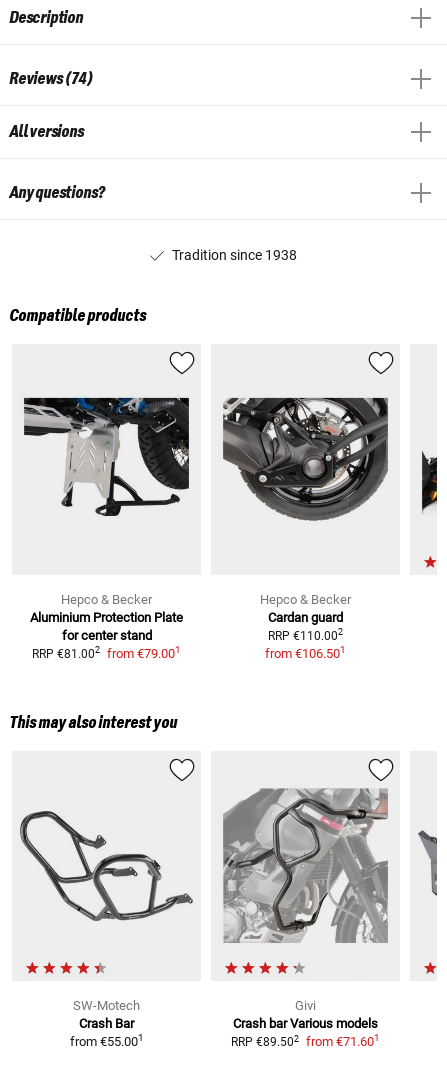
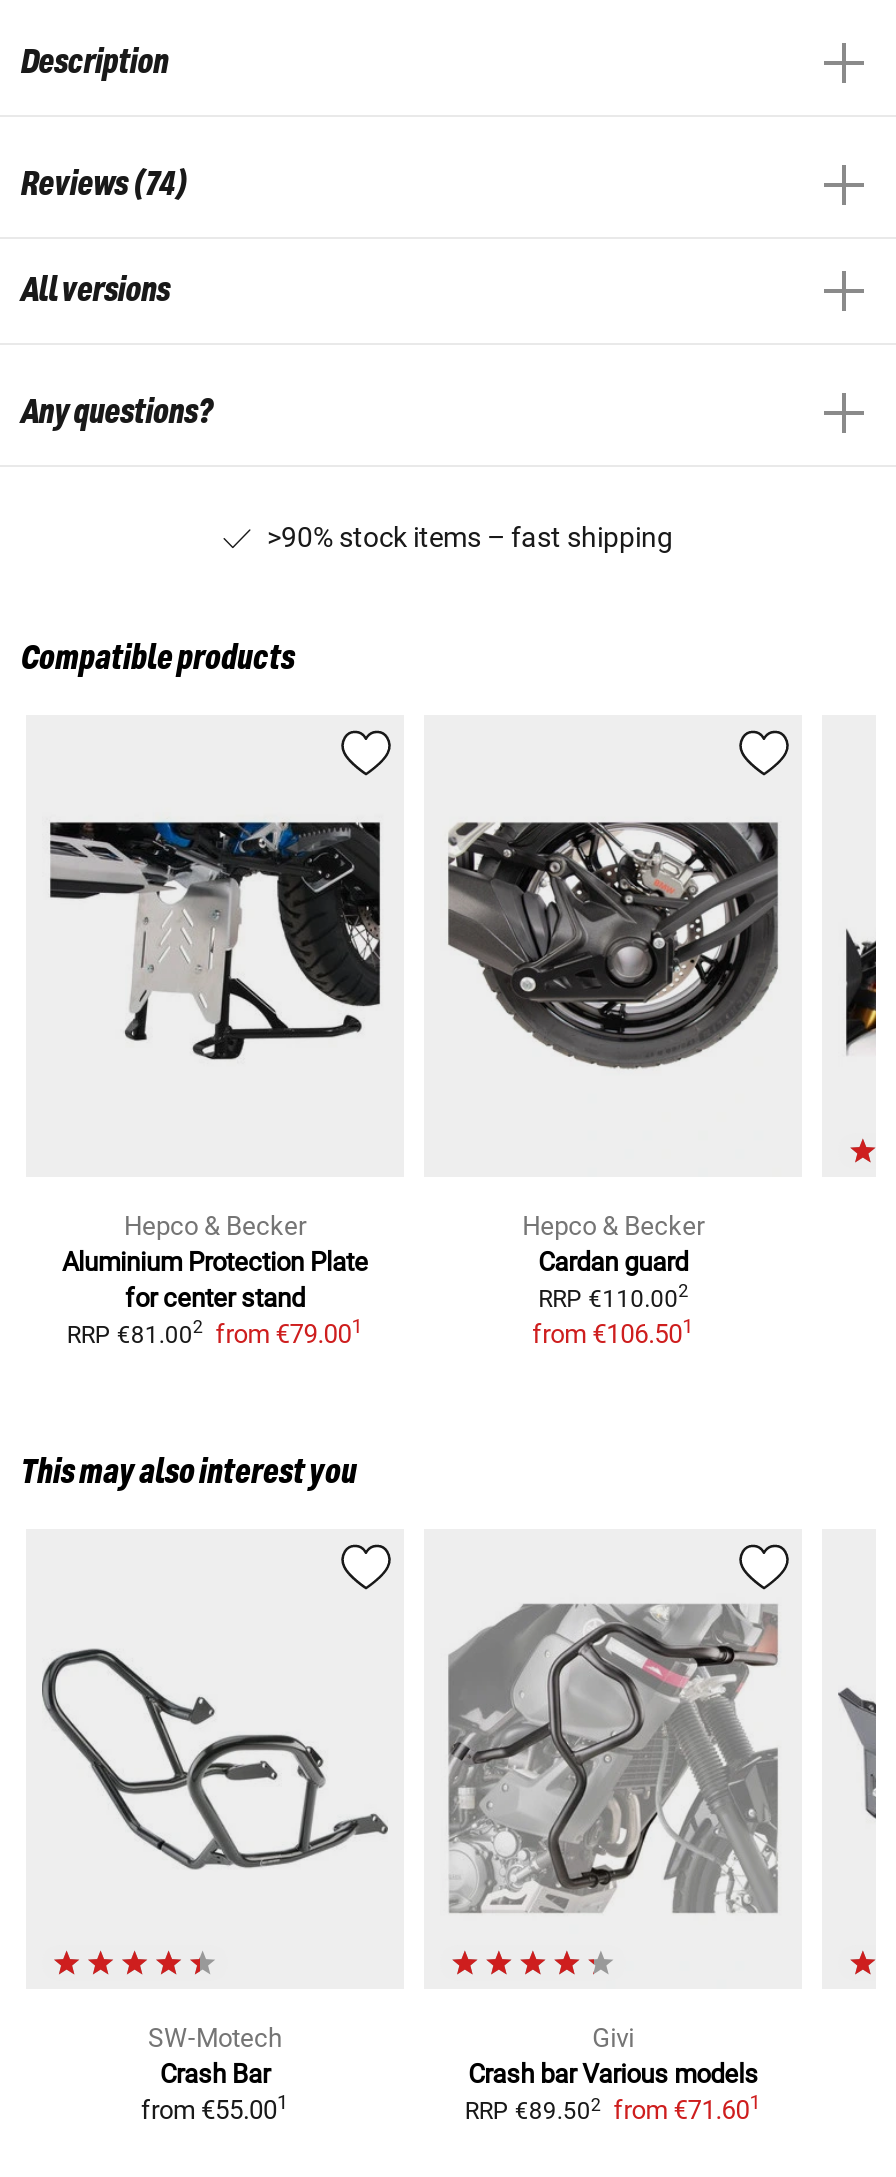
[171,247,296,263] Tradition since 1938 -> [267,521,673,553] >90% stock items – fast shipping

